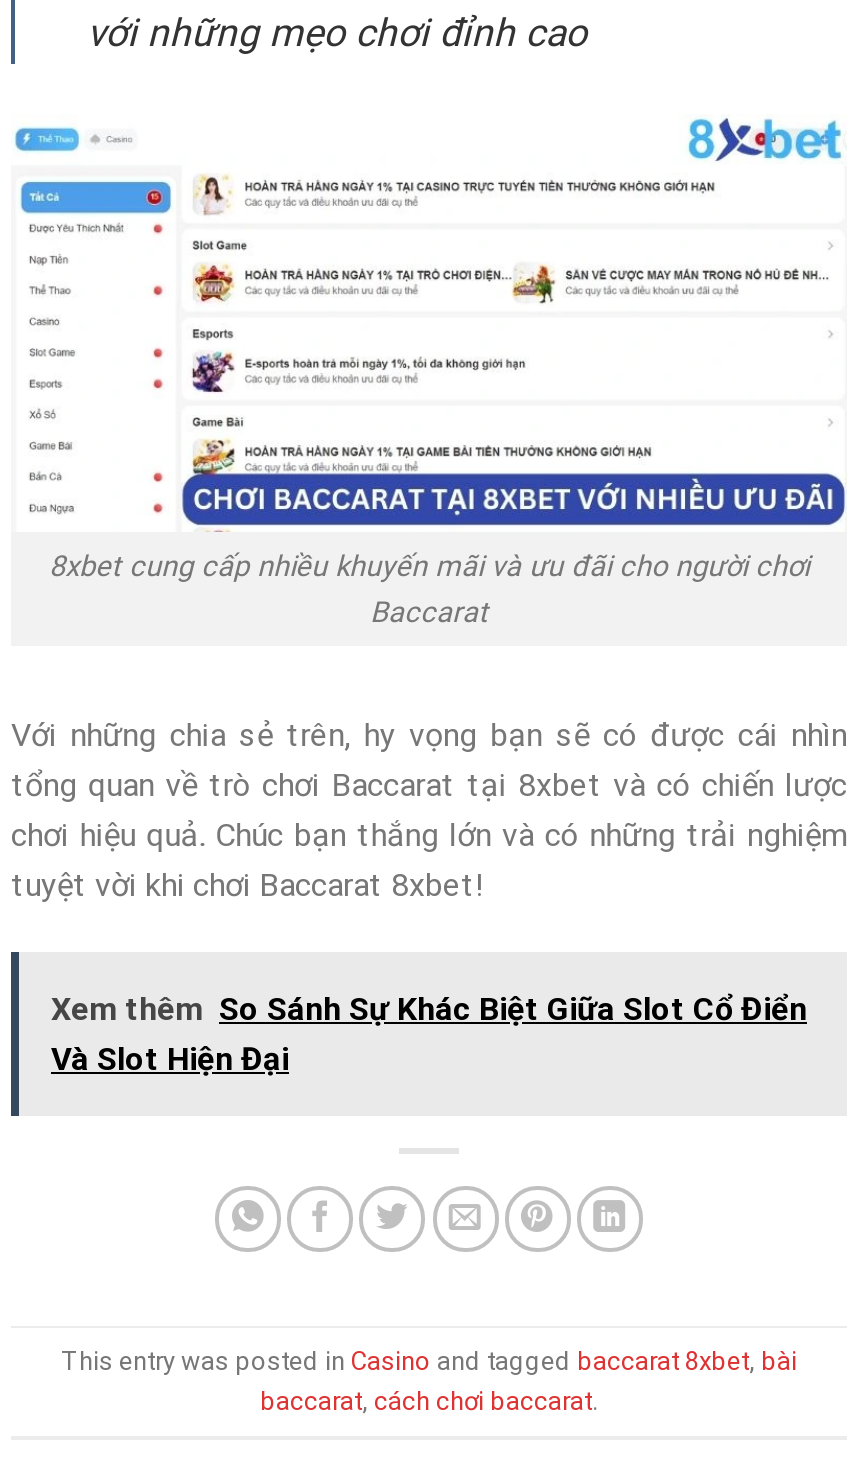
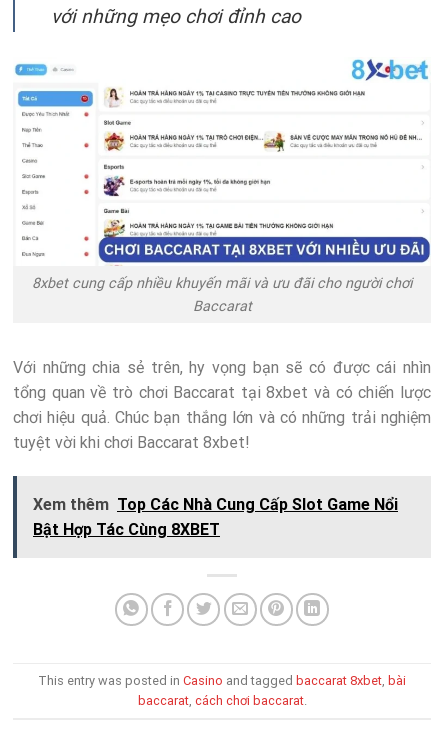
[51,990,807,1078] Xem thêm So Sánh Sự Khác Biệt Giữa Slot Cổ Điển | Và Slot Hiện Đại -> [33,495,398,539] Xem thêm Top Các Nhà Cung Cấp Slot Game Nổi | Bật Hợp Tác Cùng 8XBET

